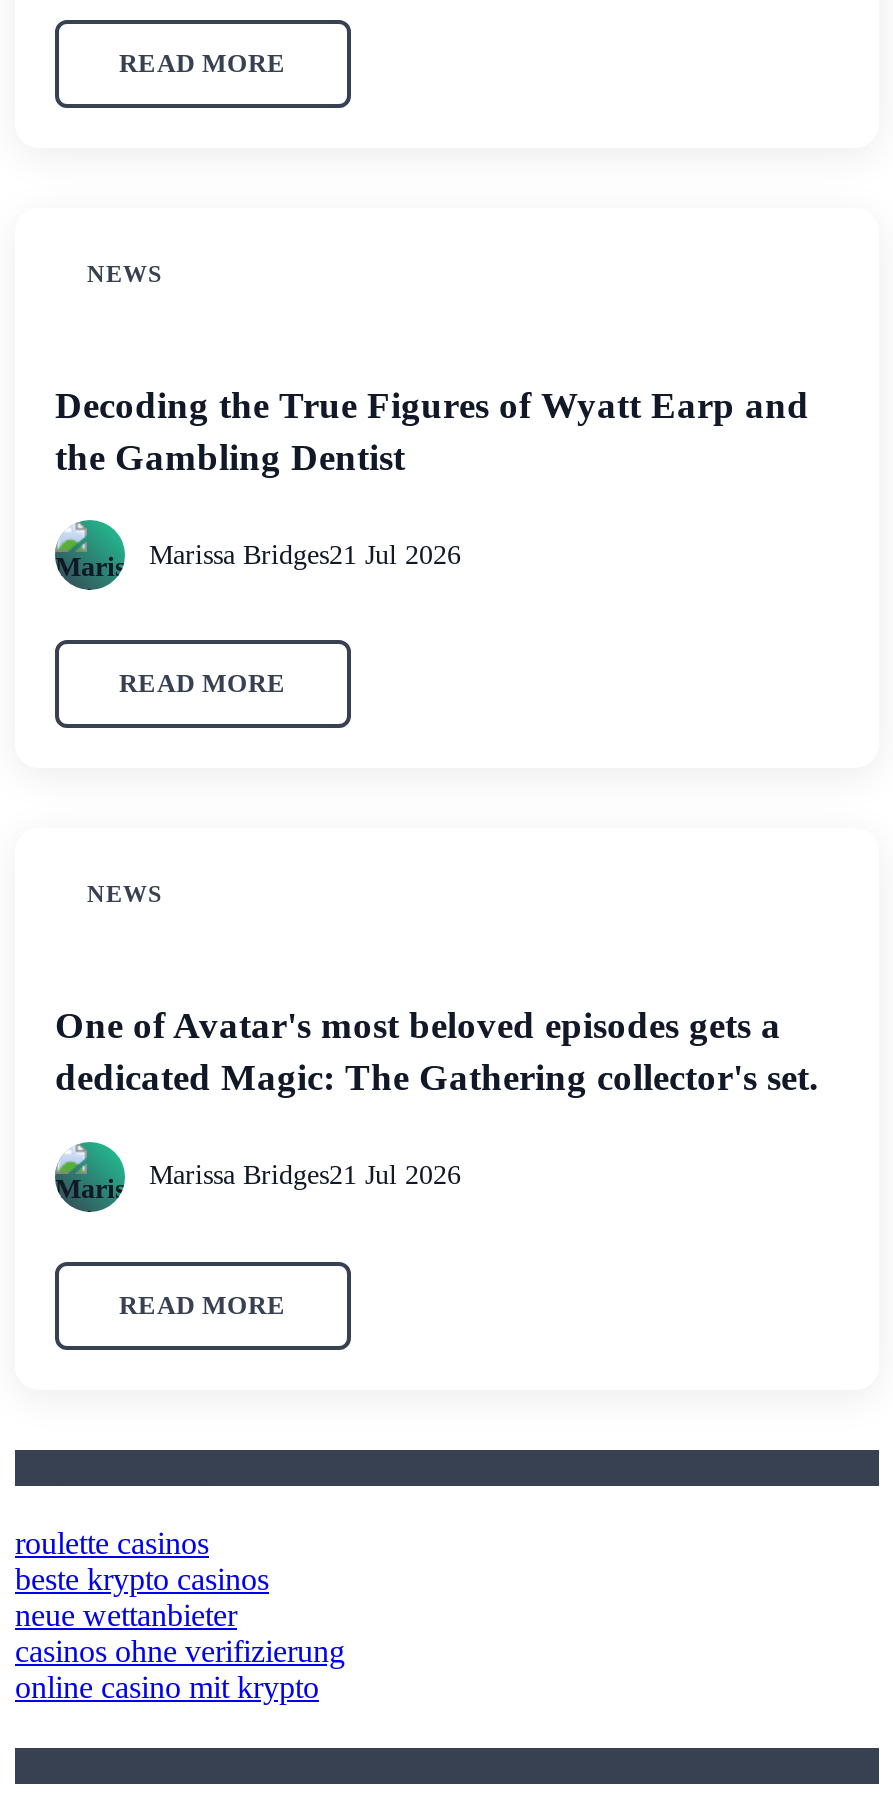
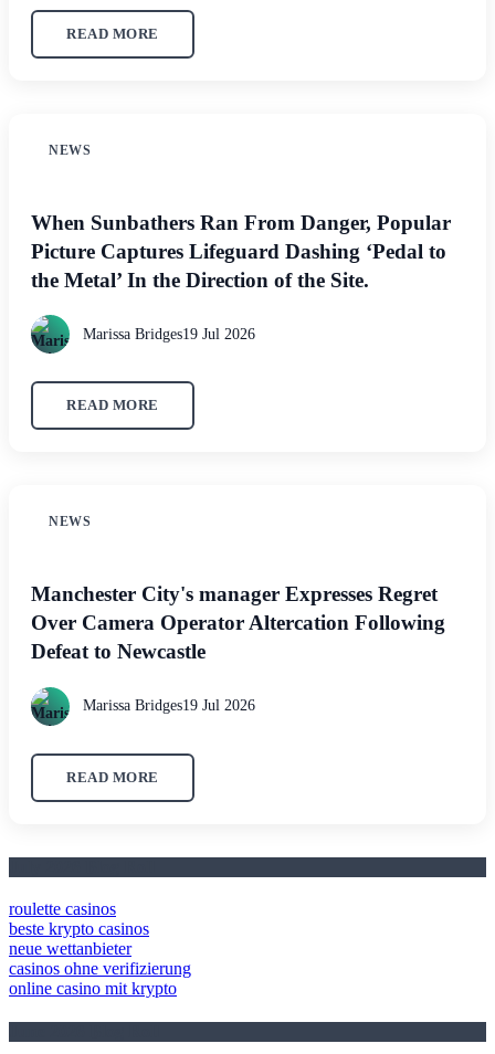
[55,383,809,477] Decoding the True Figures of Wyatt Earp and | the Gambling Dentist -> [31,211,451,291] When Sunbathers Ran From Danger, Popular | Picture Captures Lifeguard Dashing ‘Pedal to | the Metal’ In the Direction of the Site.
[149,540,461,570] Marissa Bridges21 Jul 2026 -> [83,326,255,342] Marissa Bridges19 Jul 2026
[55,1004,819,1098] One of Avatar's most beloved episodes gets a | dedicated Magic: The Gathering collector's set. -> [31,582,445,663] Manchester City's manager Expresses Regret | Over Camera Operator Altercation Following | Defeat to Newcastle
[149,1161,461,1191] Marissa Bridges21 Jul 2026 -> [83,697,255,714] Marissa Bridges19 Jul 2026

